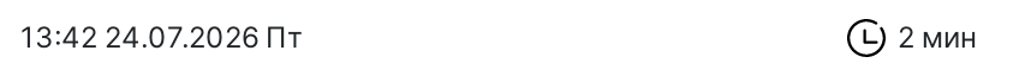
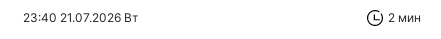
[20,19,302,54] 13:42 24.07.2026 Пт -> [23,10,138,25] 23:40 21.07.2026 Вт

